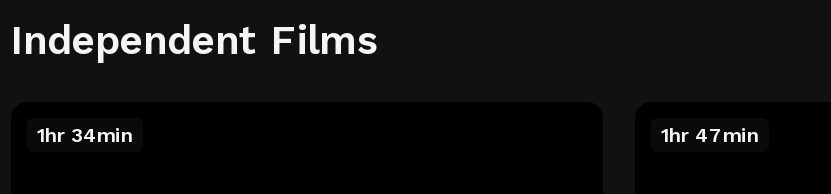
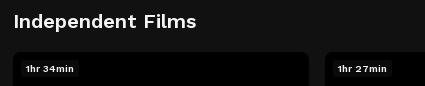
[661,123,759,145] 1hr 47min -> [338,62,387,73] 1hr 27min

